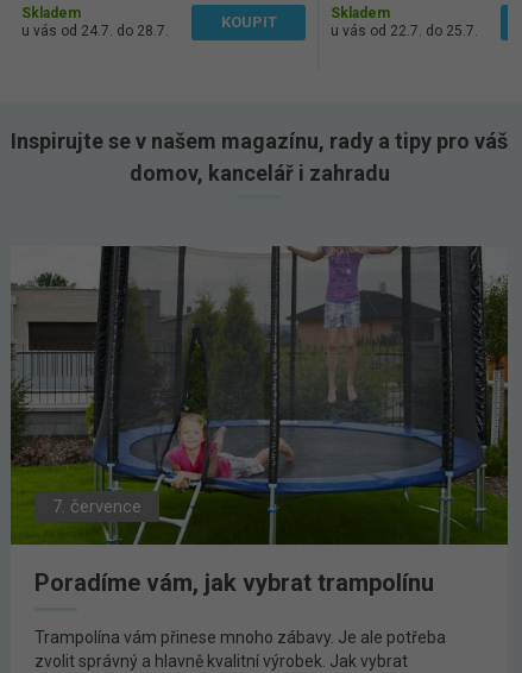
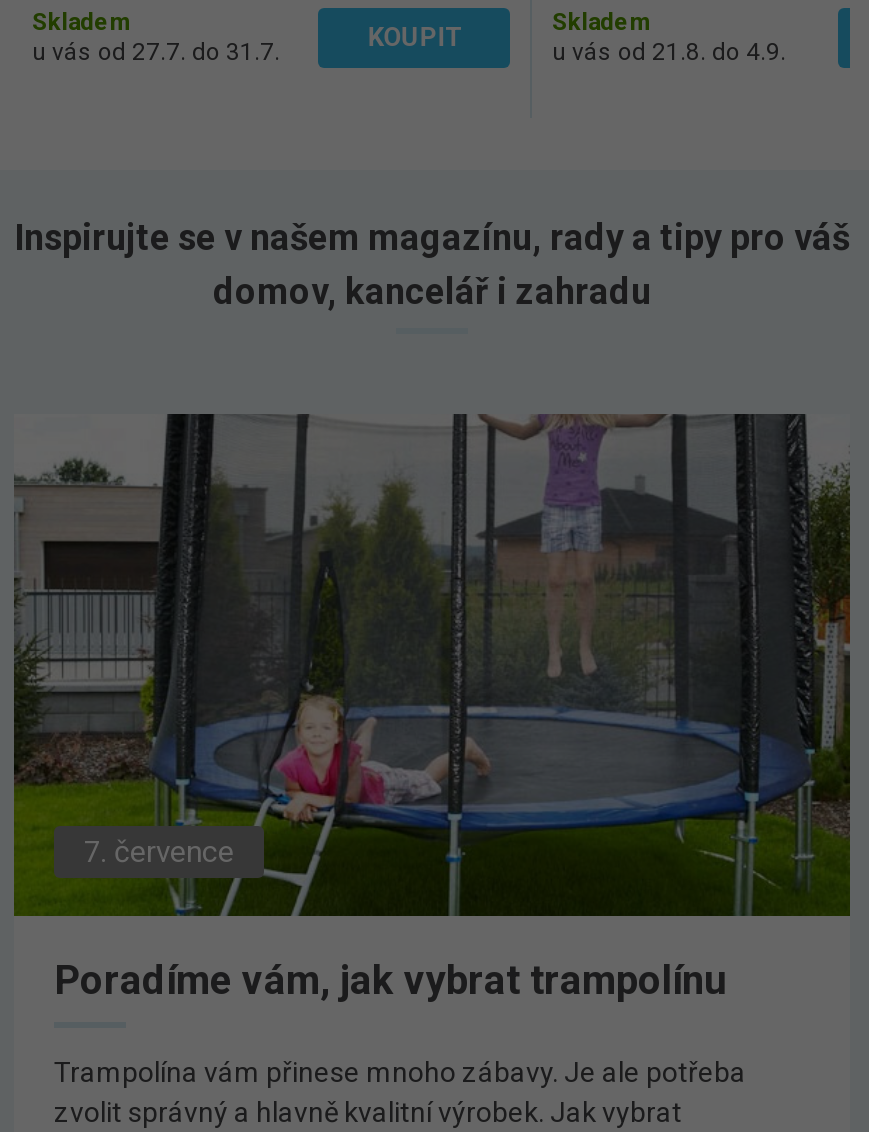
[21,22,169,39] u vás od 24.7. do 28.7. -> [32,38,280,66] u vás od 27.7. do 31.7.
[331,22,478,39] u vás od 22.7. do 25.7. -> [552,38,786,66] u vás od 21.8. do 4.9.

